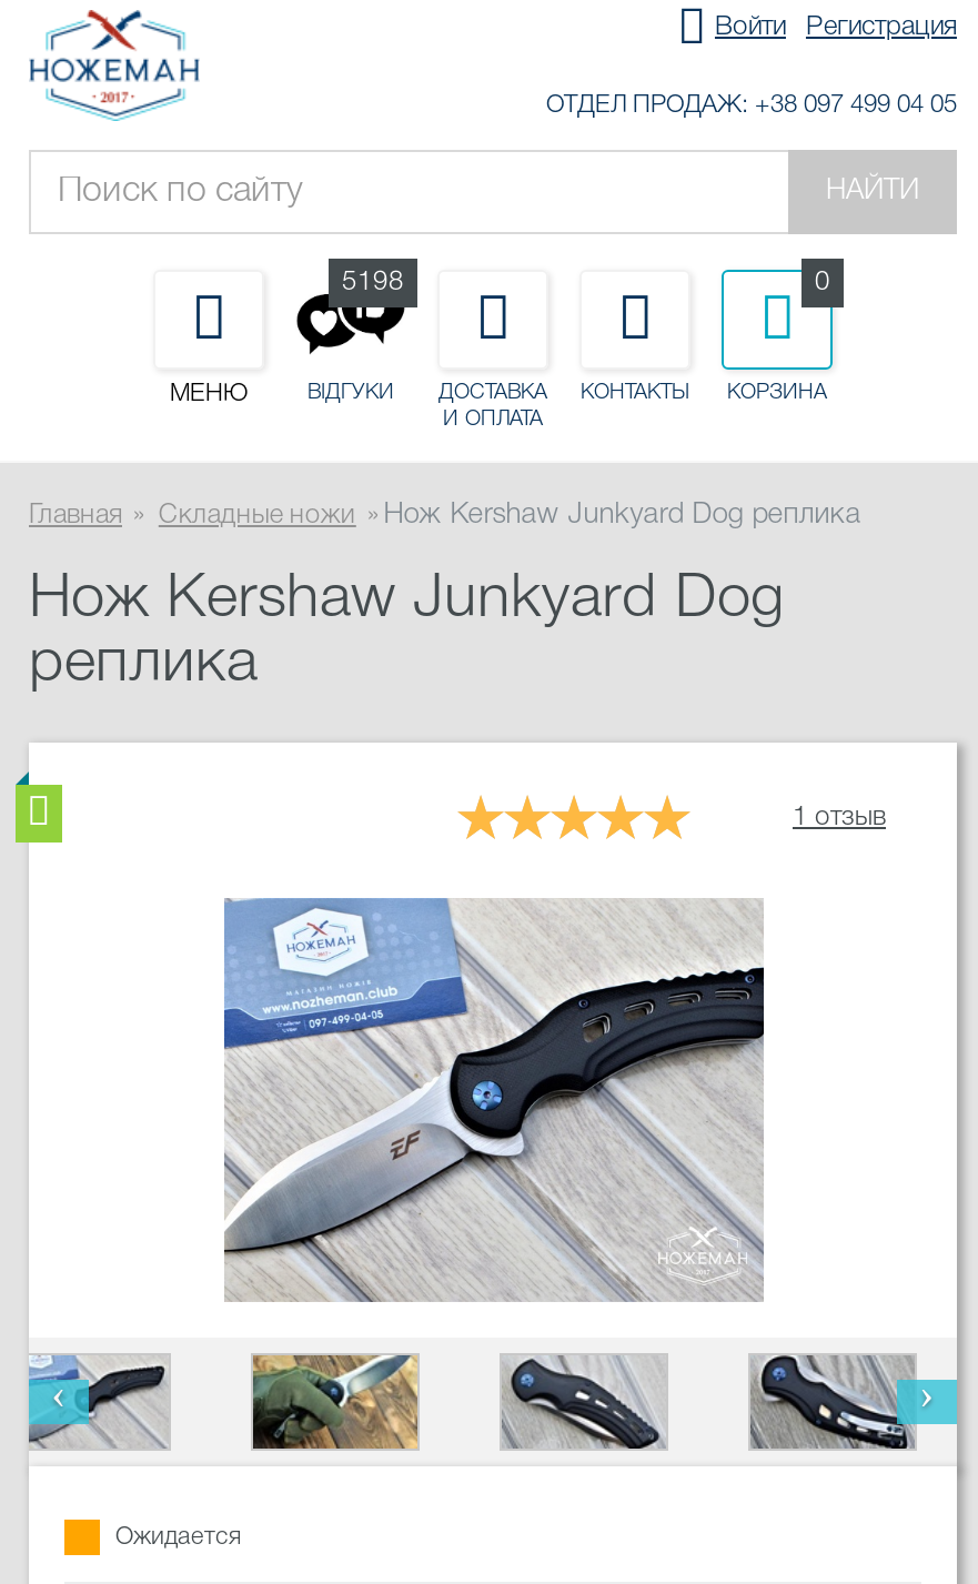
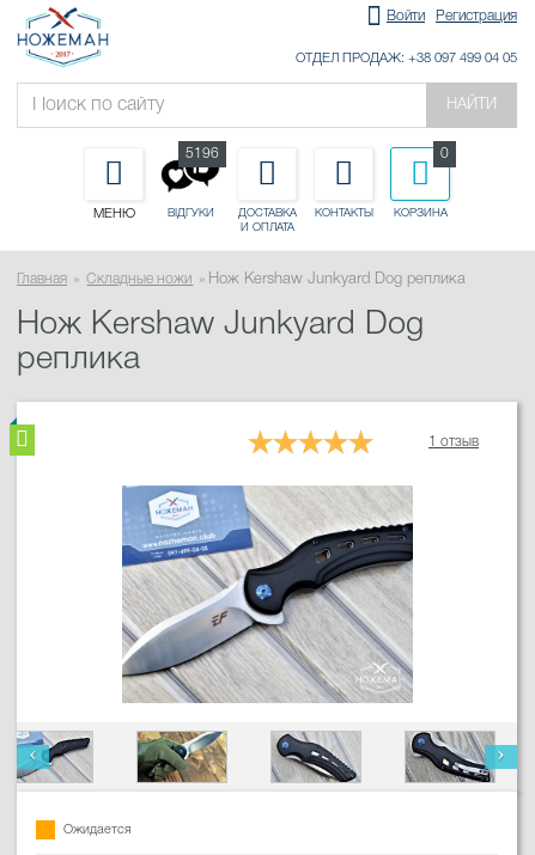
[342,269,404,293] 5198 -> [186,147,219,160] 5196

